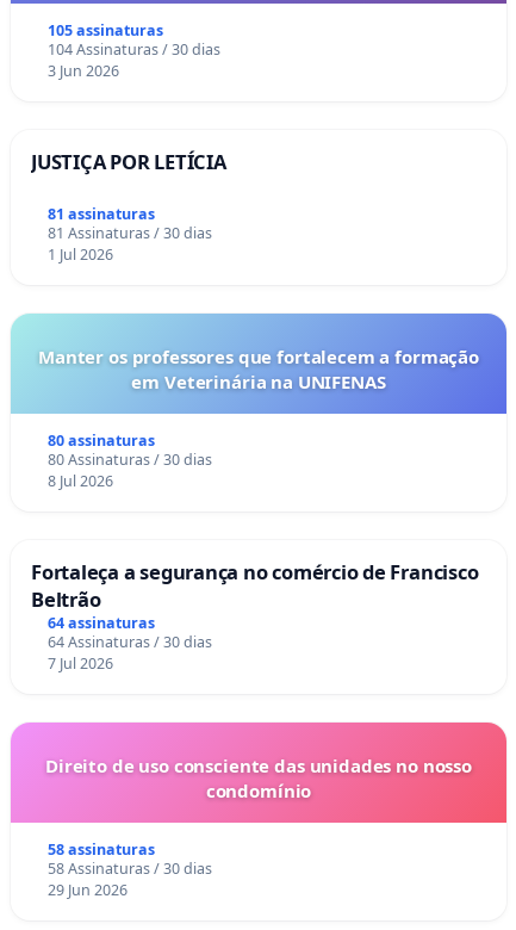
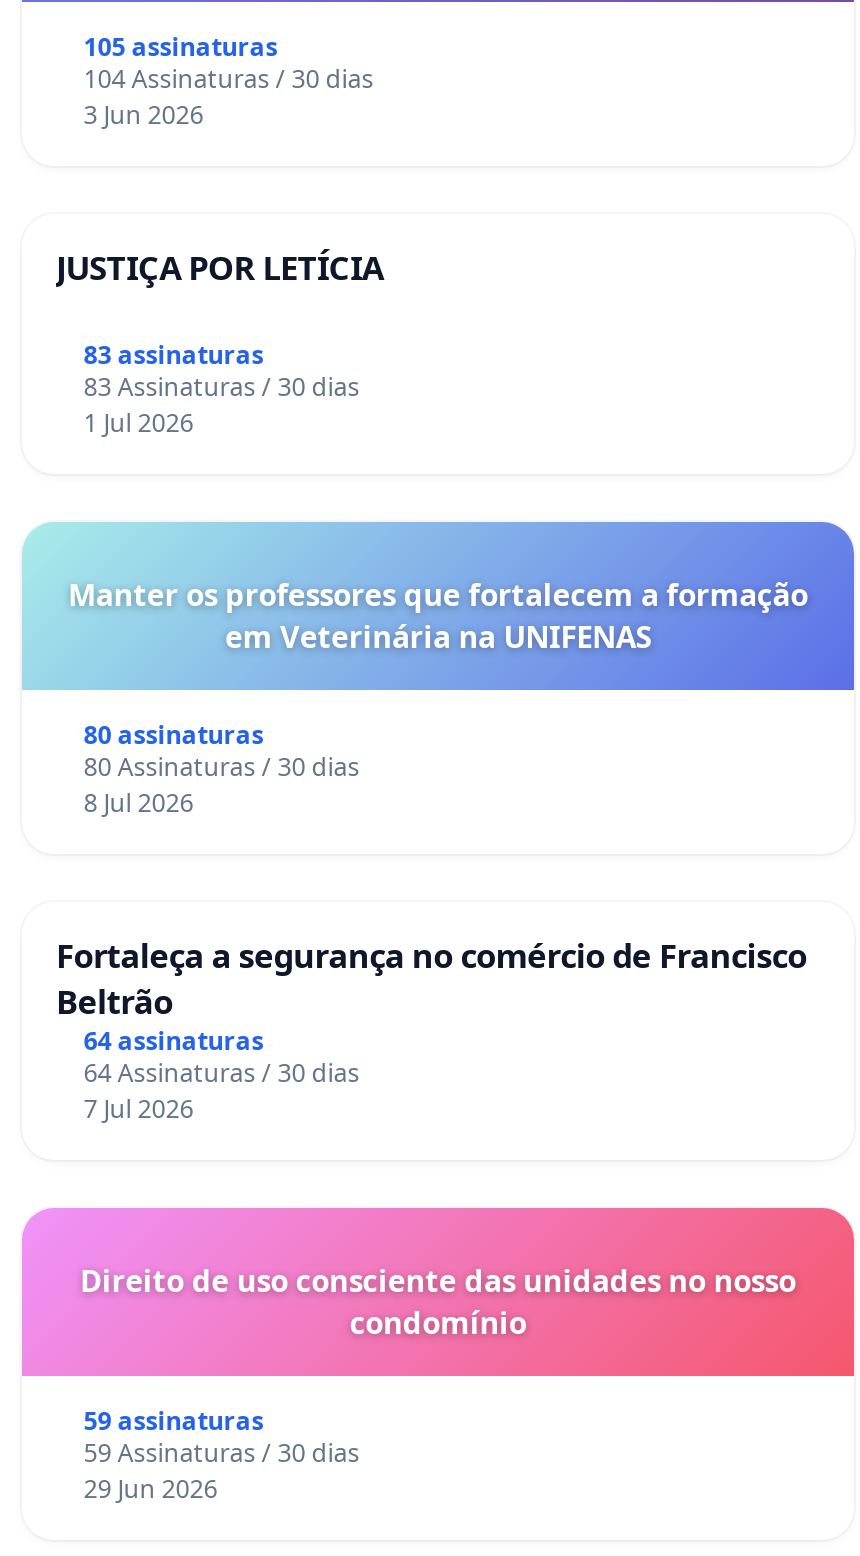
[47,203,155,224] 81 assinaturas -> [84,337,264,371] 83 assinaturas
[47,222,212,243] 81 Assinaturas / 30 dias -> [84,369,360,403] 83 Assinaturas / 30 dias
[47,840,155,860] 58 assinaturas -> [84,1405,264,1439] 59 assinaturas
[47,859,212,879] 58 Assinaturas / 30 dias -> [84,1437,360,1471] 59 Assinaturas / 30 dias

